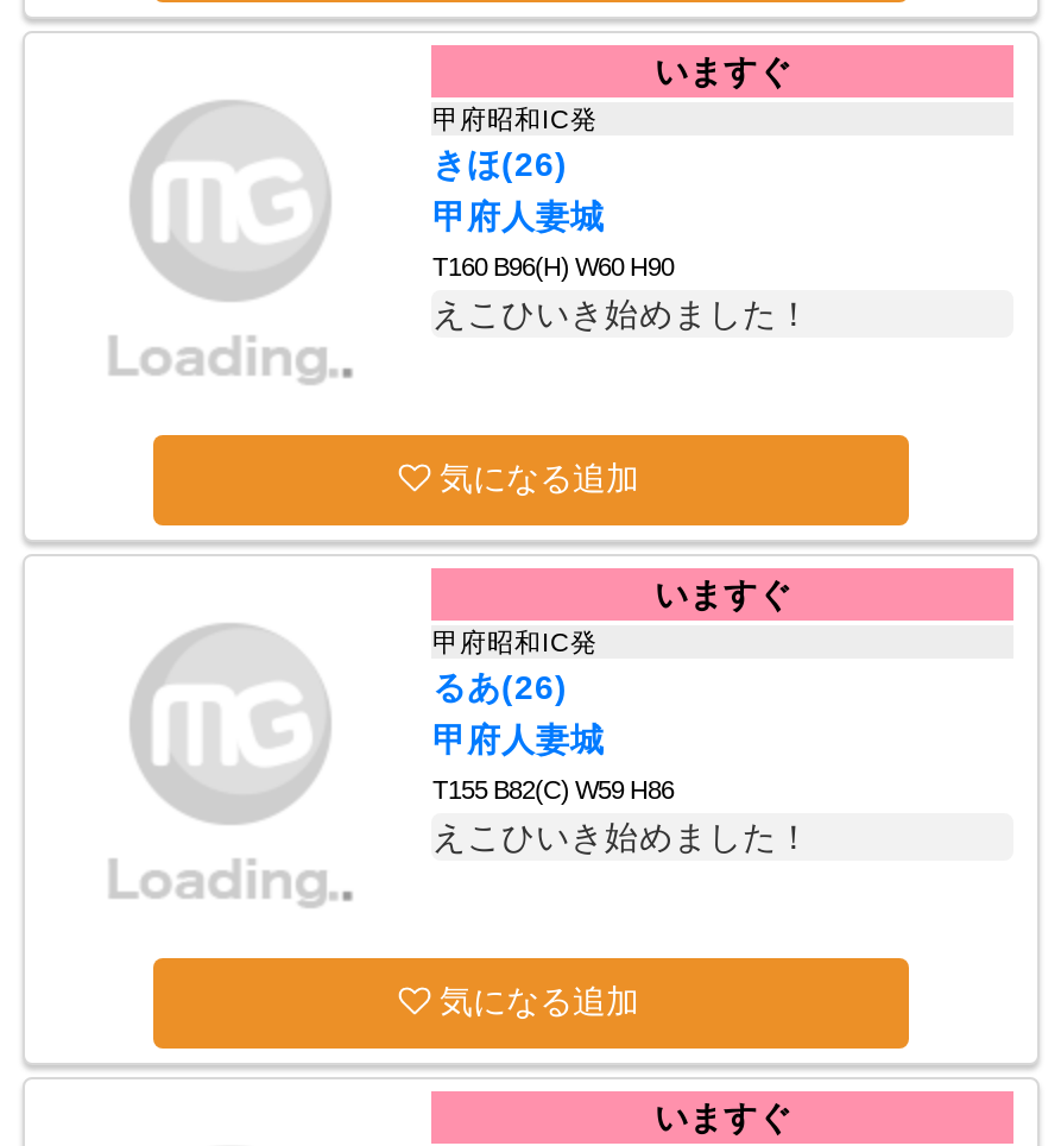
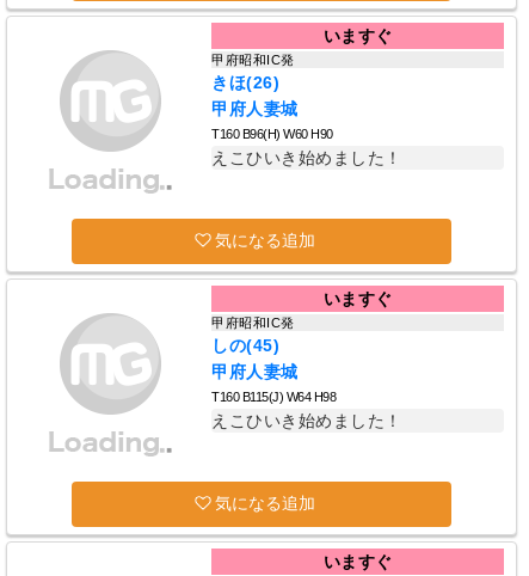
[432,669,568,707] るあ(26) -> [212,336,280,355] しの(45)
[432,776,674,804] T155 B82(C) W59 H86 -> [212,390,336,404] T160 B115(J) W64 H98

